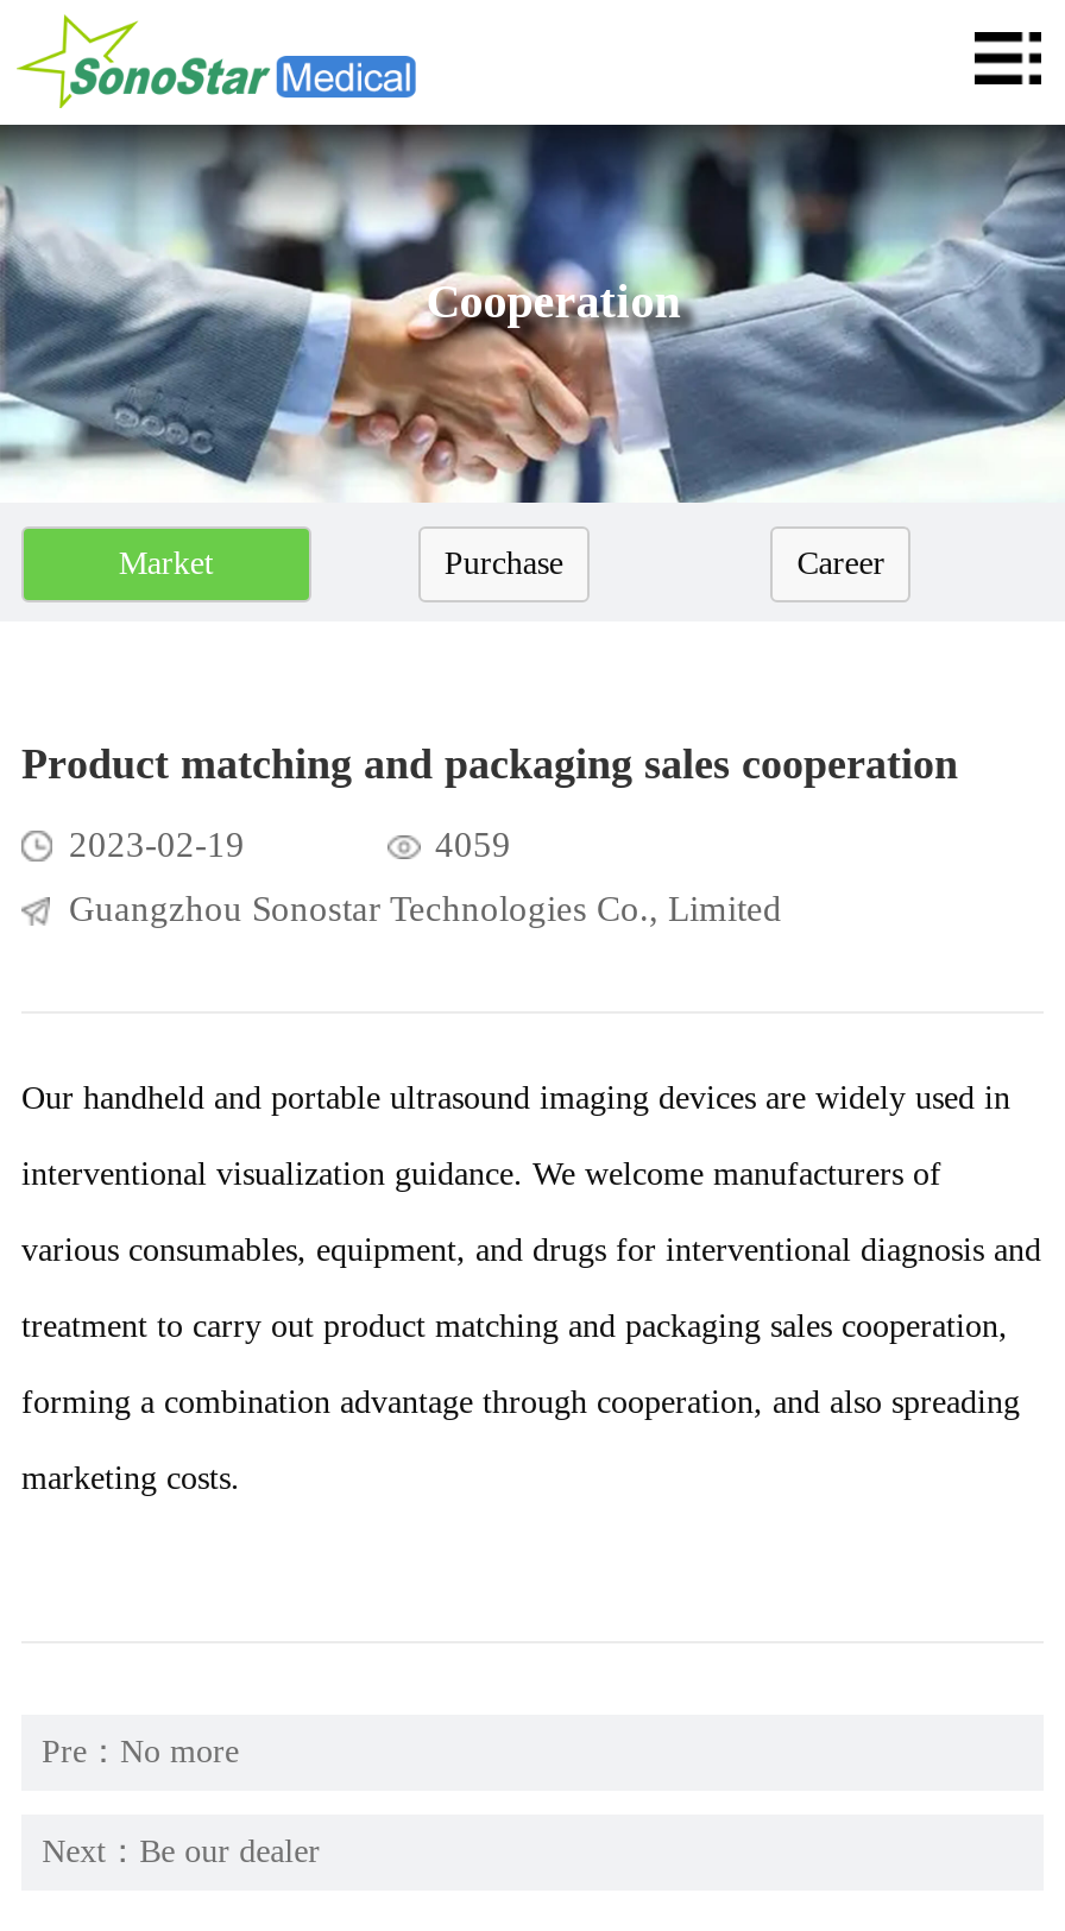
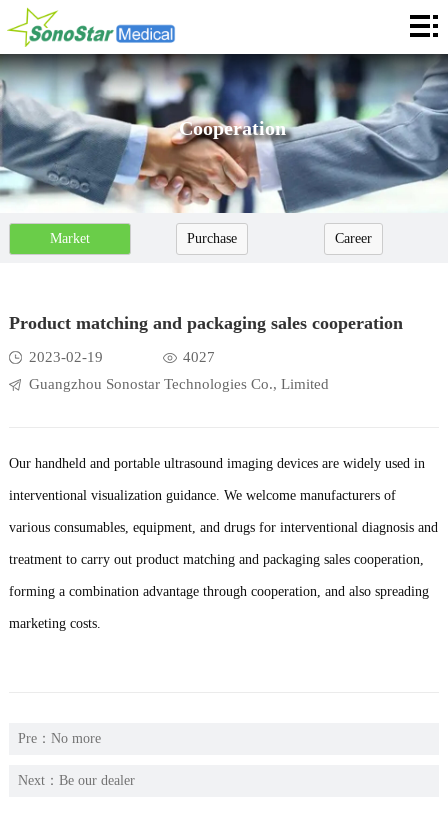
[435,825,511,863] 4059 -> [183,349,215,365] 4027

